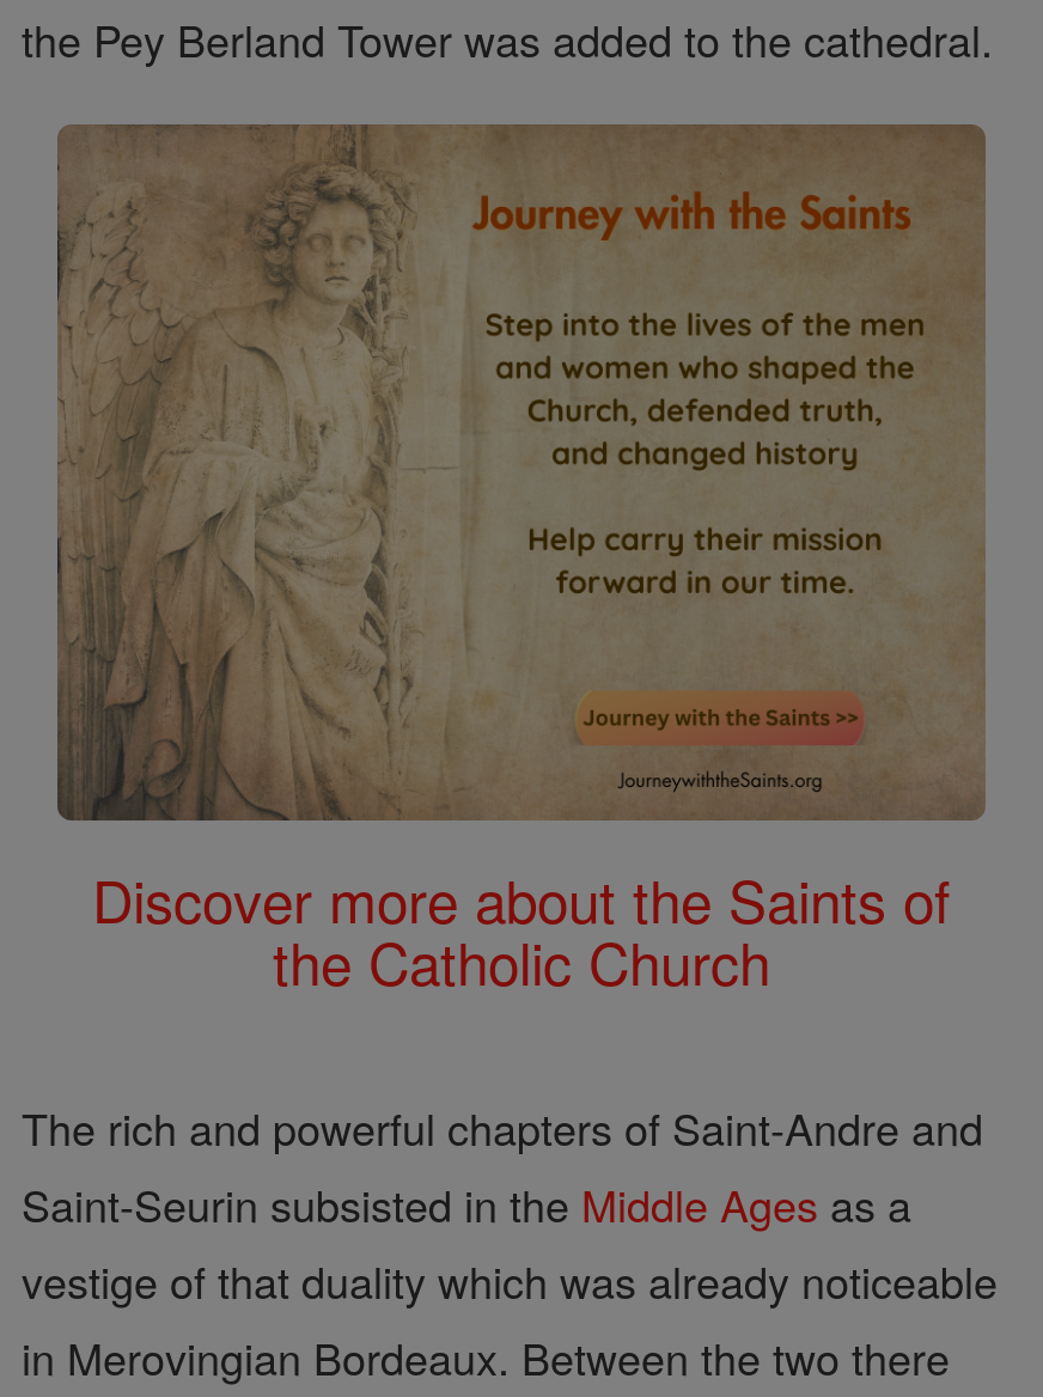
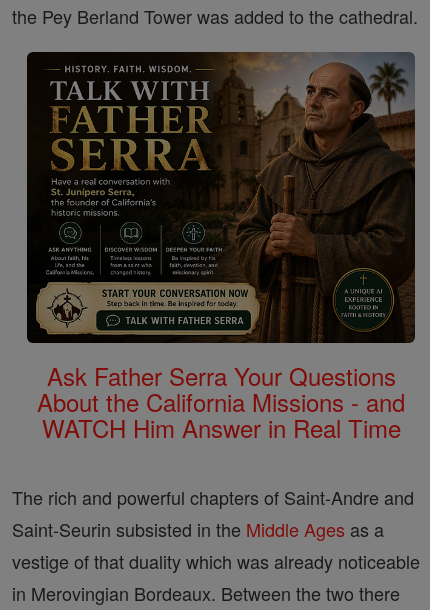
[55,122,988,1002] [image] | Discover more about the Saints of | the Catholic Church -> [26,51,416,445] [image] | Ask Father Serra Your Questions | About the California Missions - and | WATCH Him Answer in Real Time

